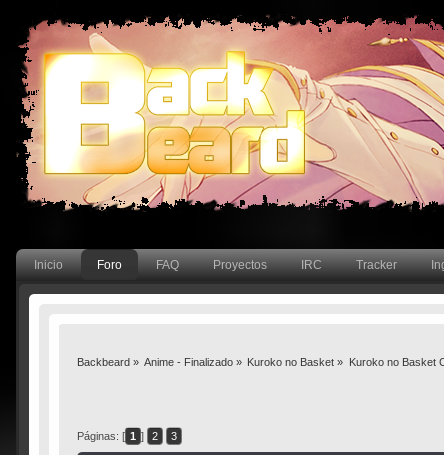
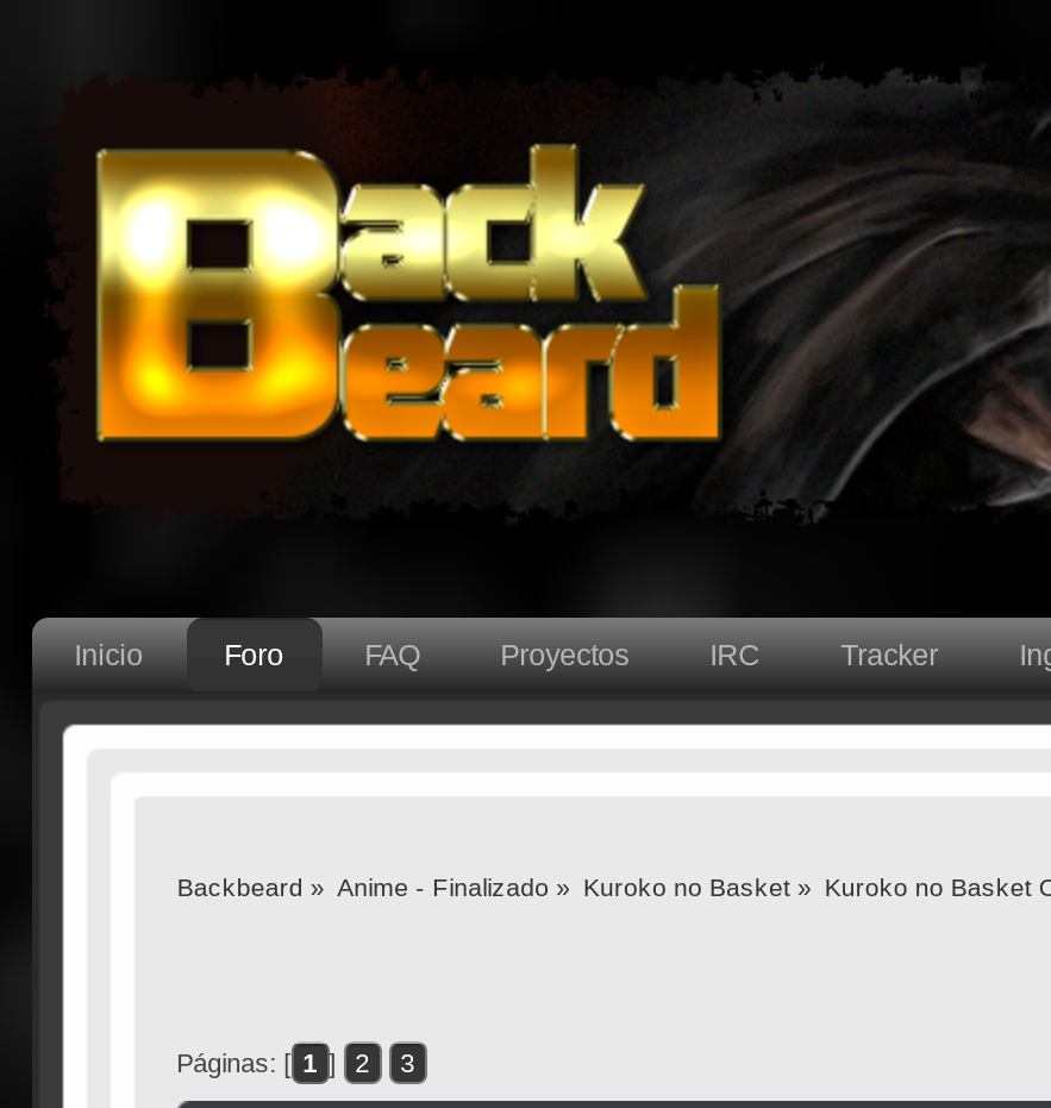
[16,15,441,211] [image] -> [42,65,1044,525] [image]

